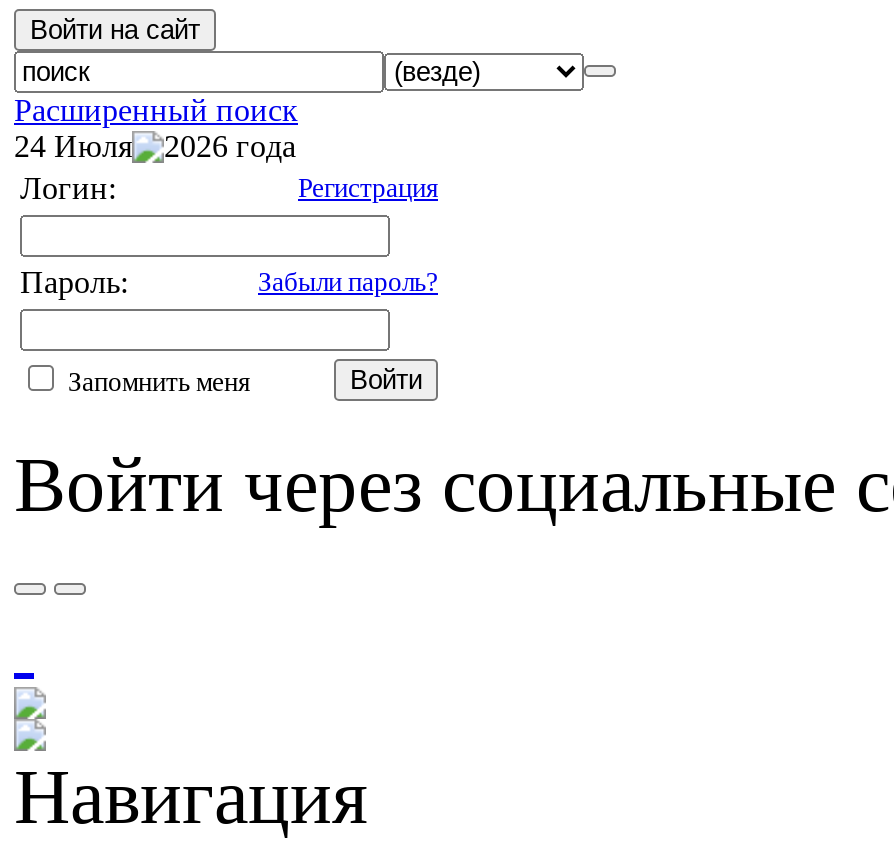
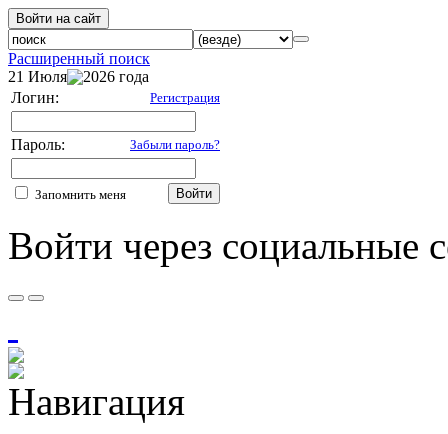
[14,129,296,163] 24 Июля 2026 года -> [8,68,149,85] 21 Июля 2026 года

